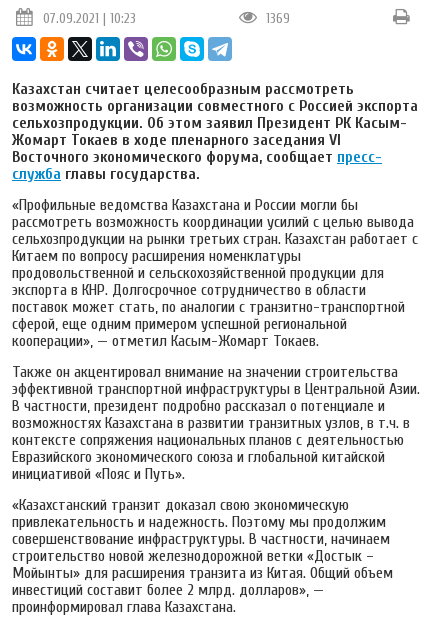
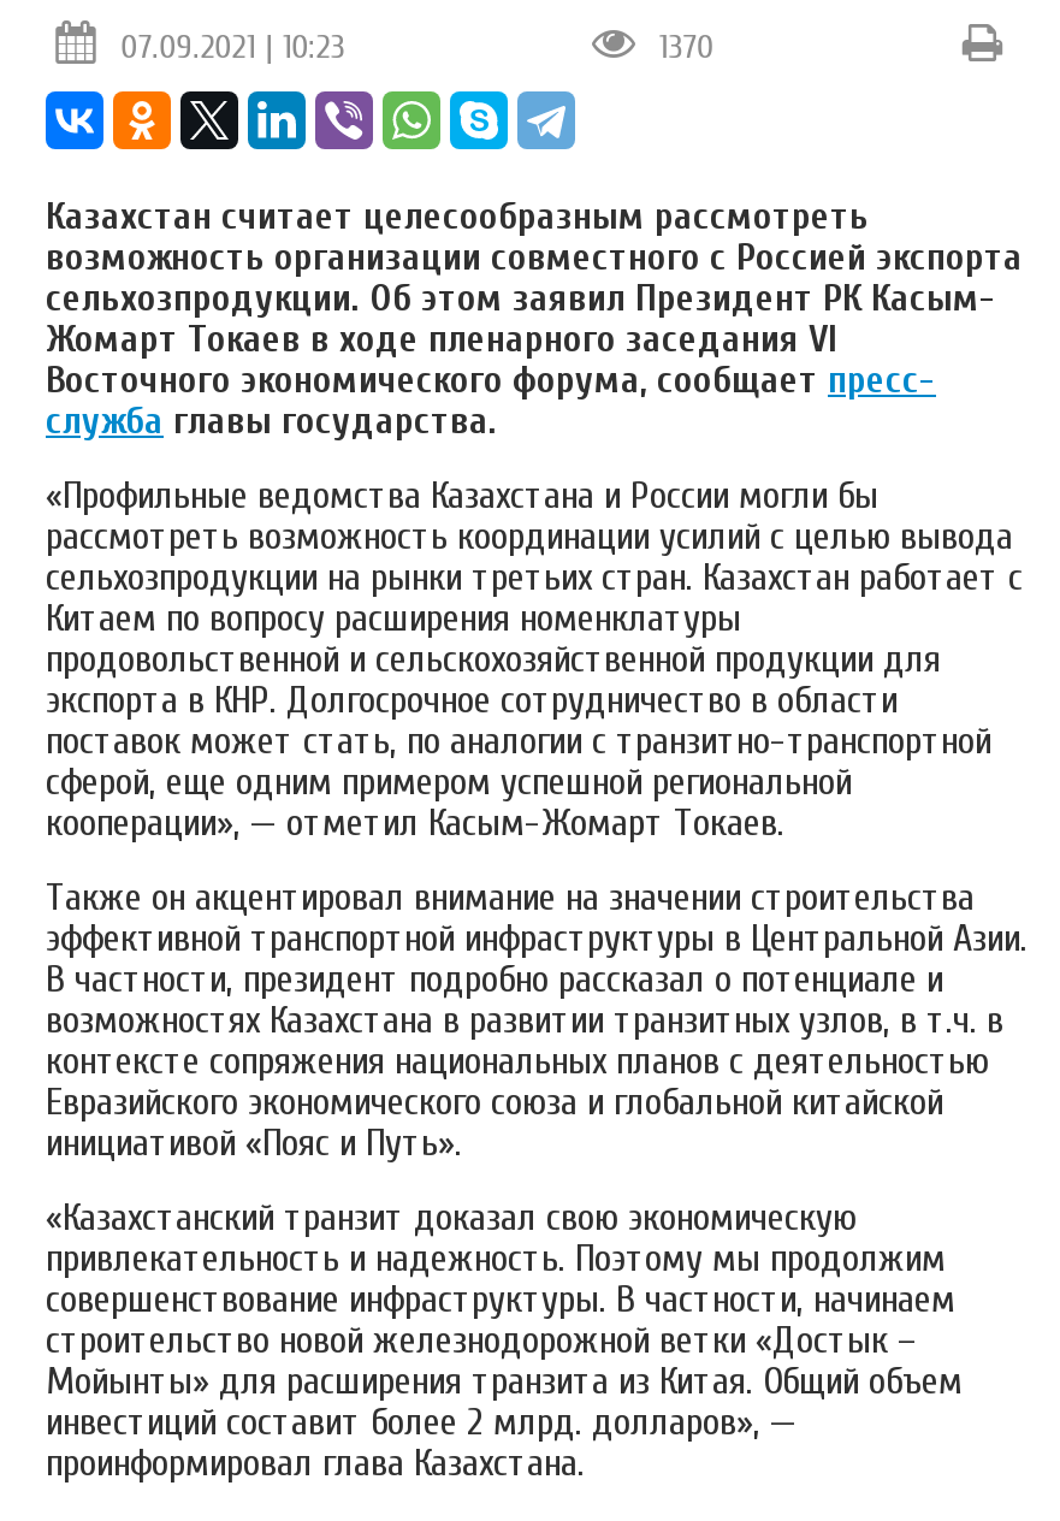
[266,10,290,27] 1369 -> [658,26,714,67] 1370

